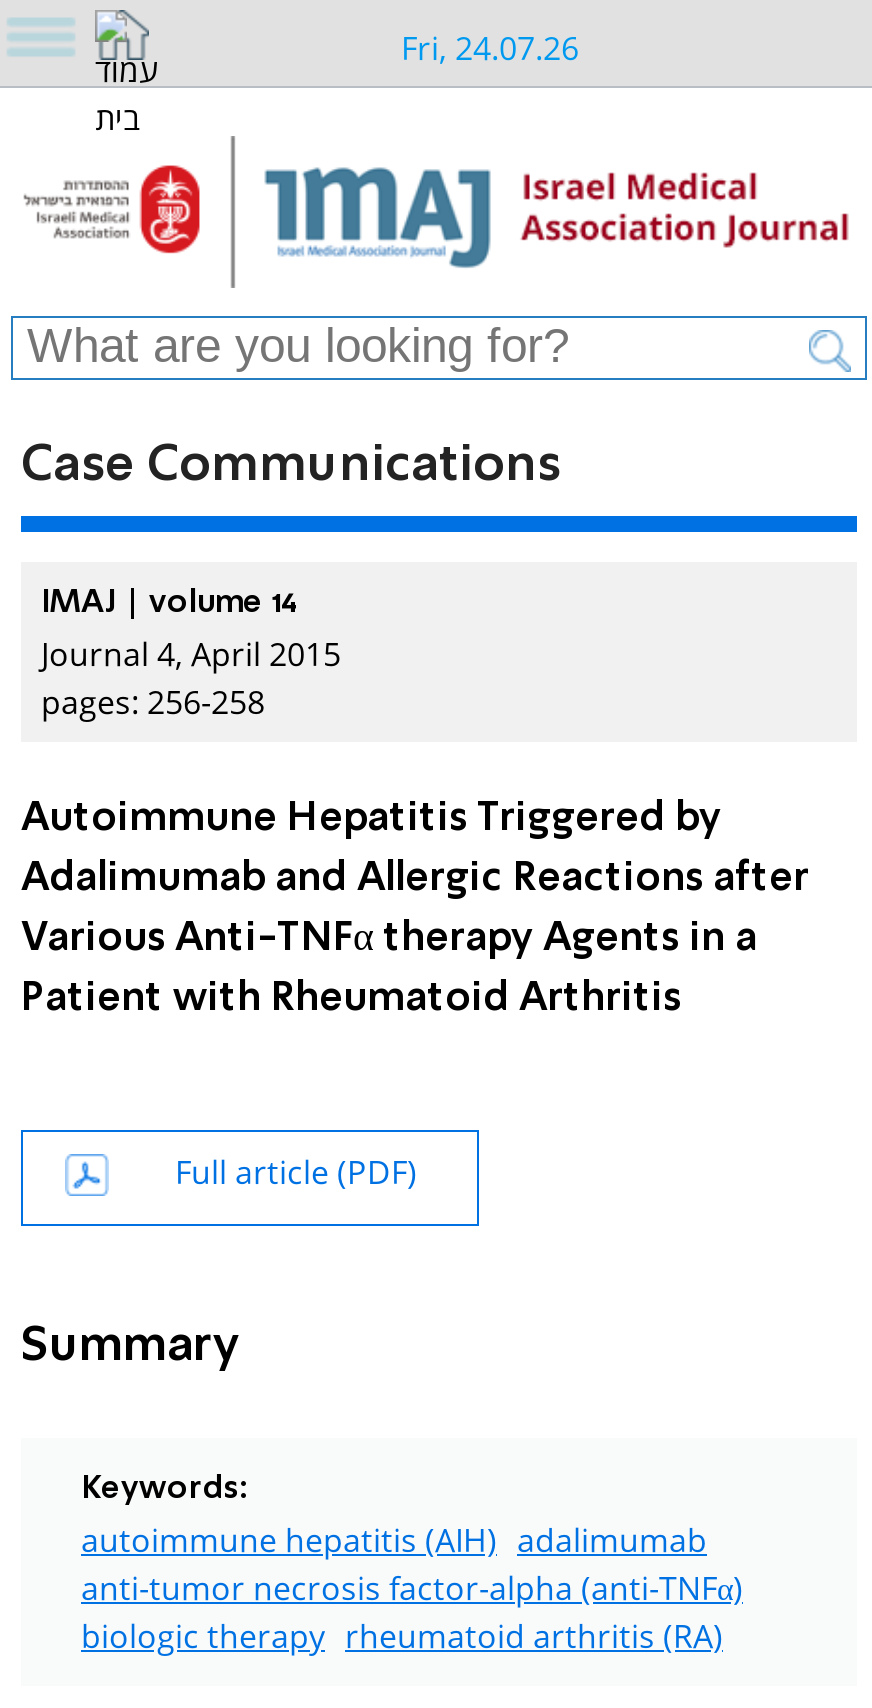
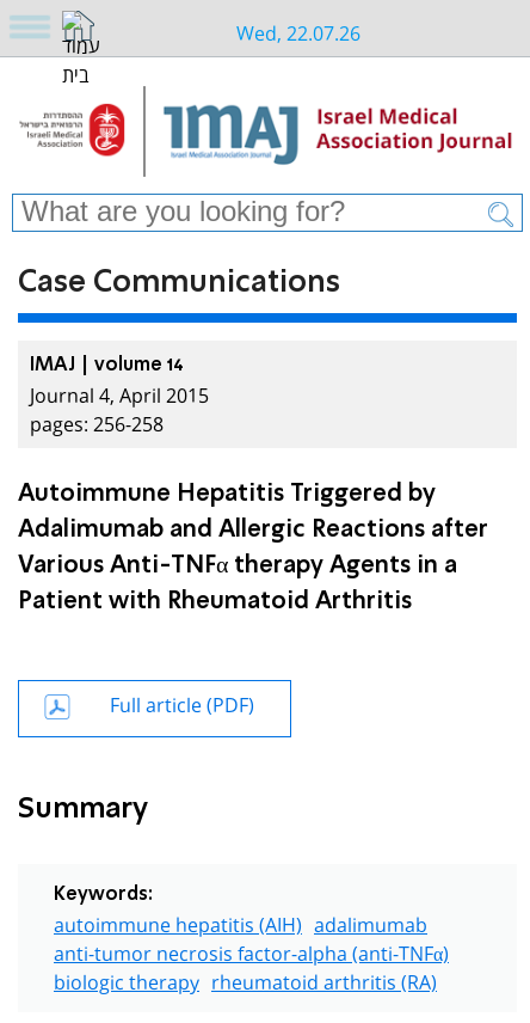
[401,10,579,76] Fri, 24.07.26 -> [236,11,360,50] Wed, 22.07.26

